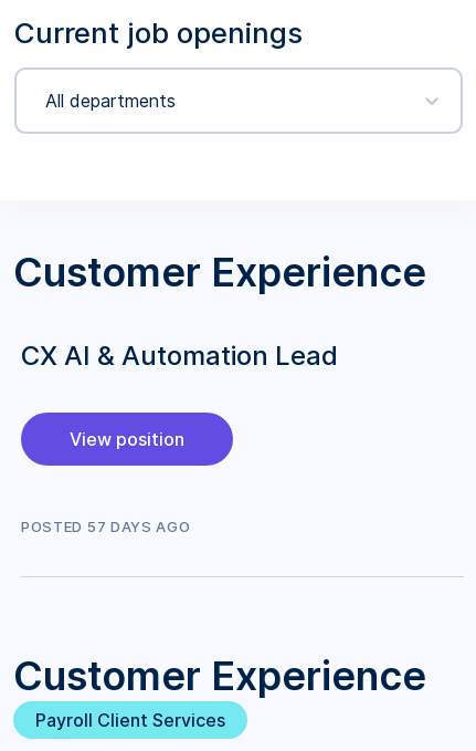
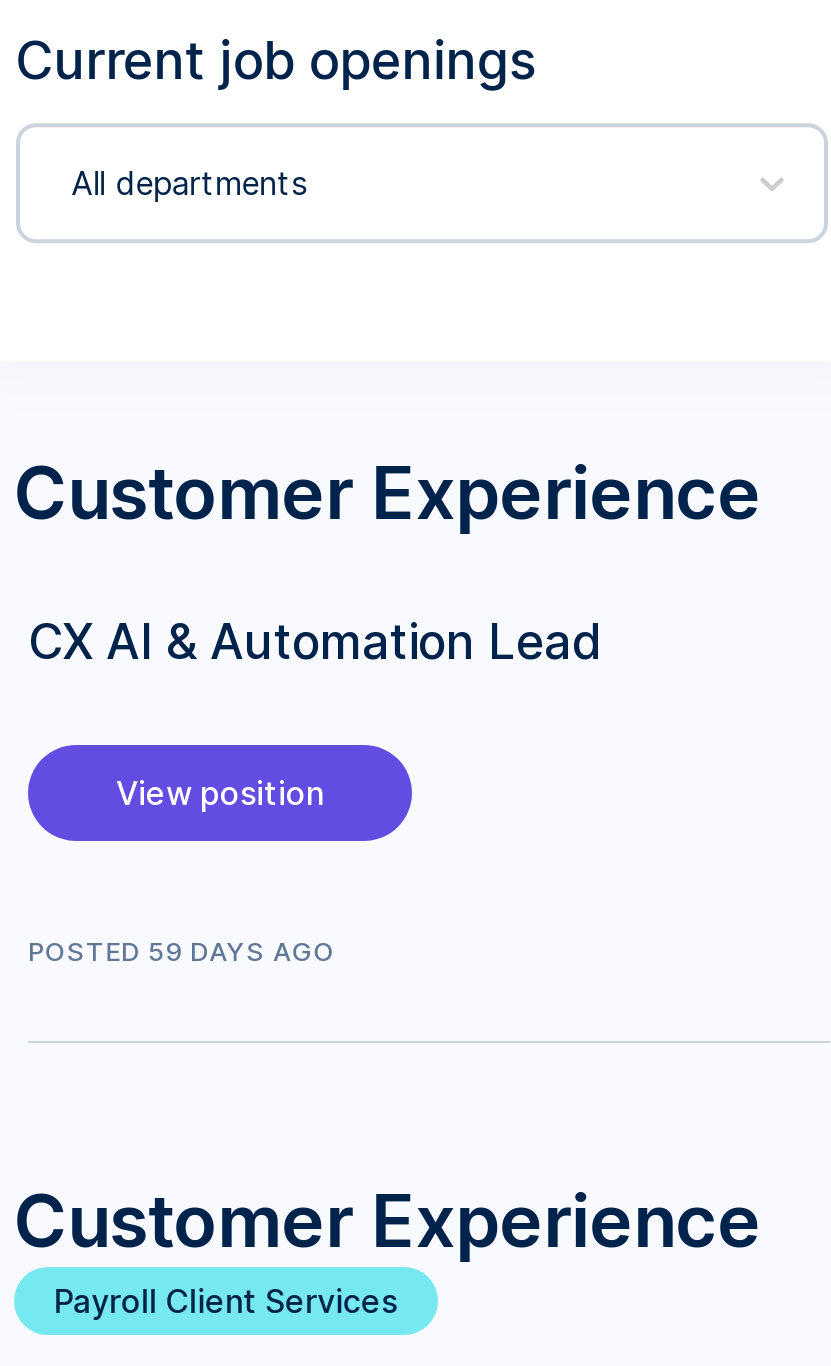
[21,517,191,535] POSTED 57 DAYS AGO -> [28,935,335,967] POSTED 59 DAYS AGO

